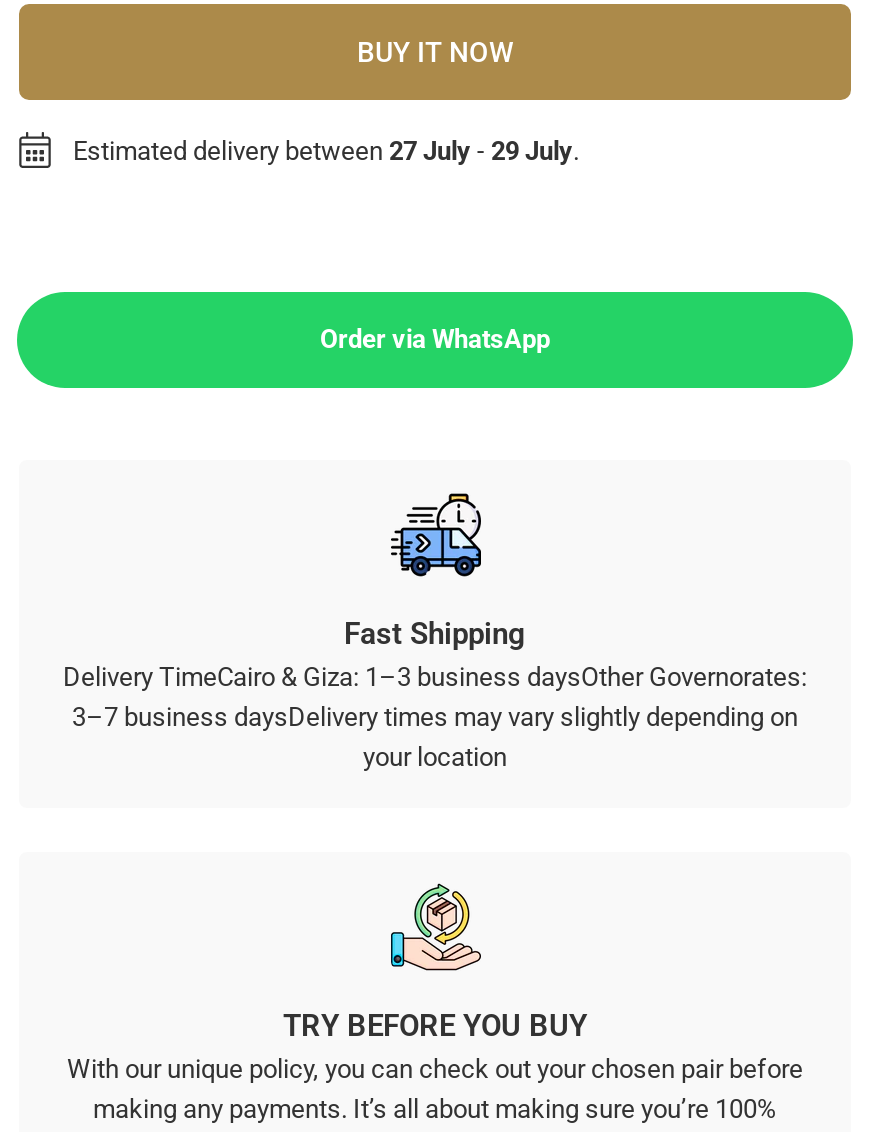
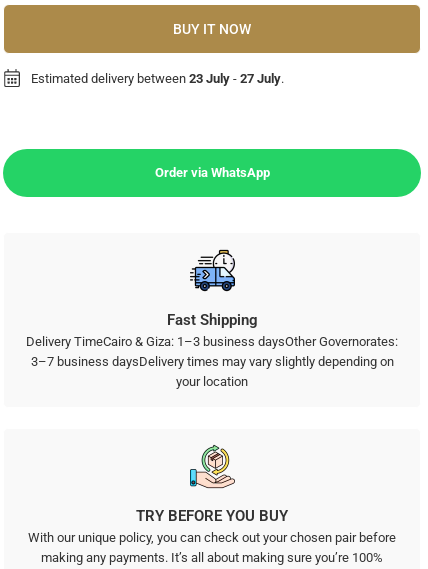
[73,136,579,166] Estimated delivery between 27 July - 29 July. -> [31,71,284,86] Estimated delivery between 23 July - 27 July.

